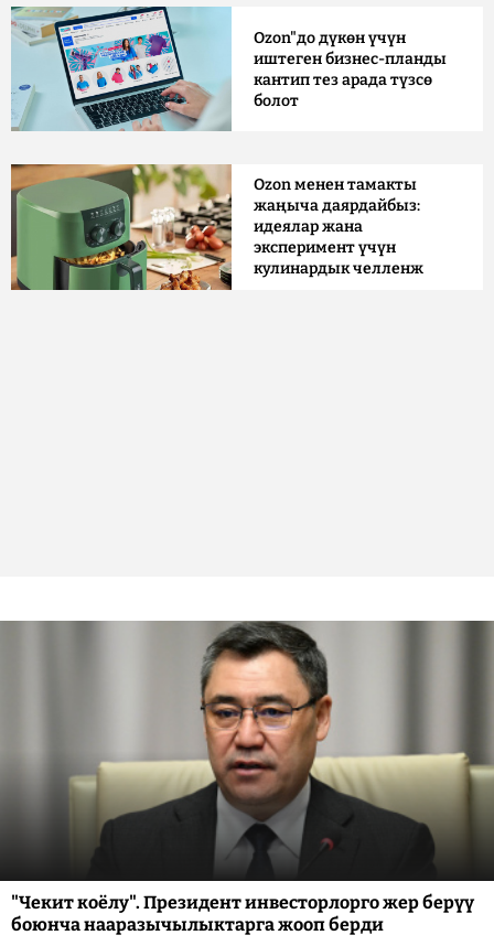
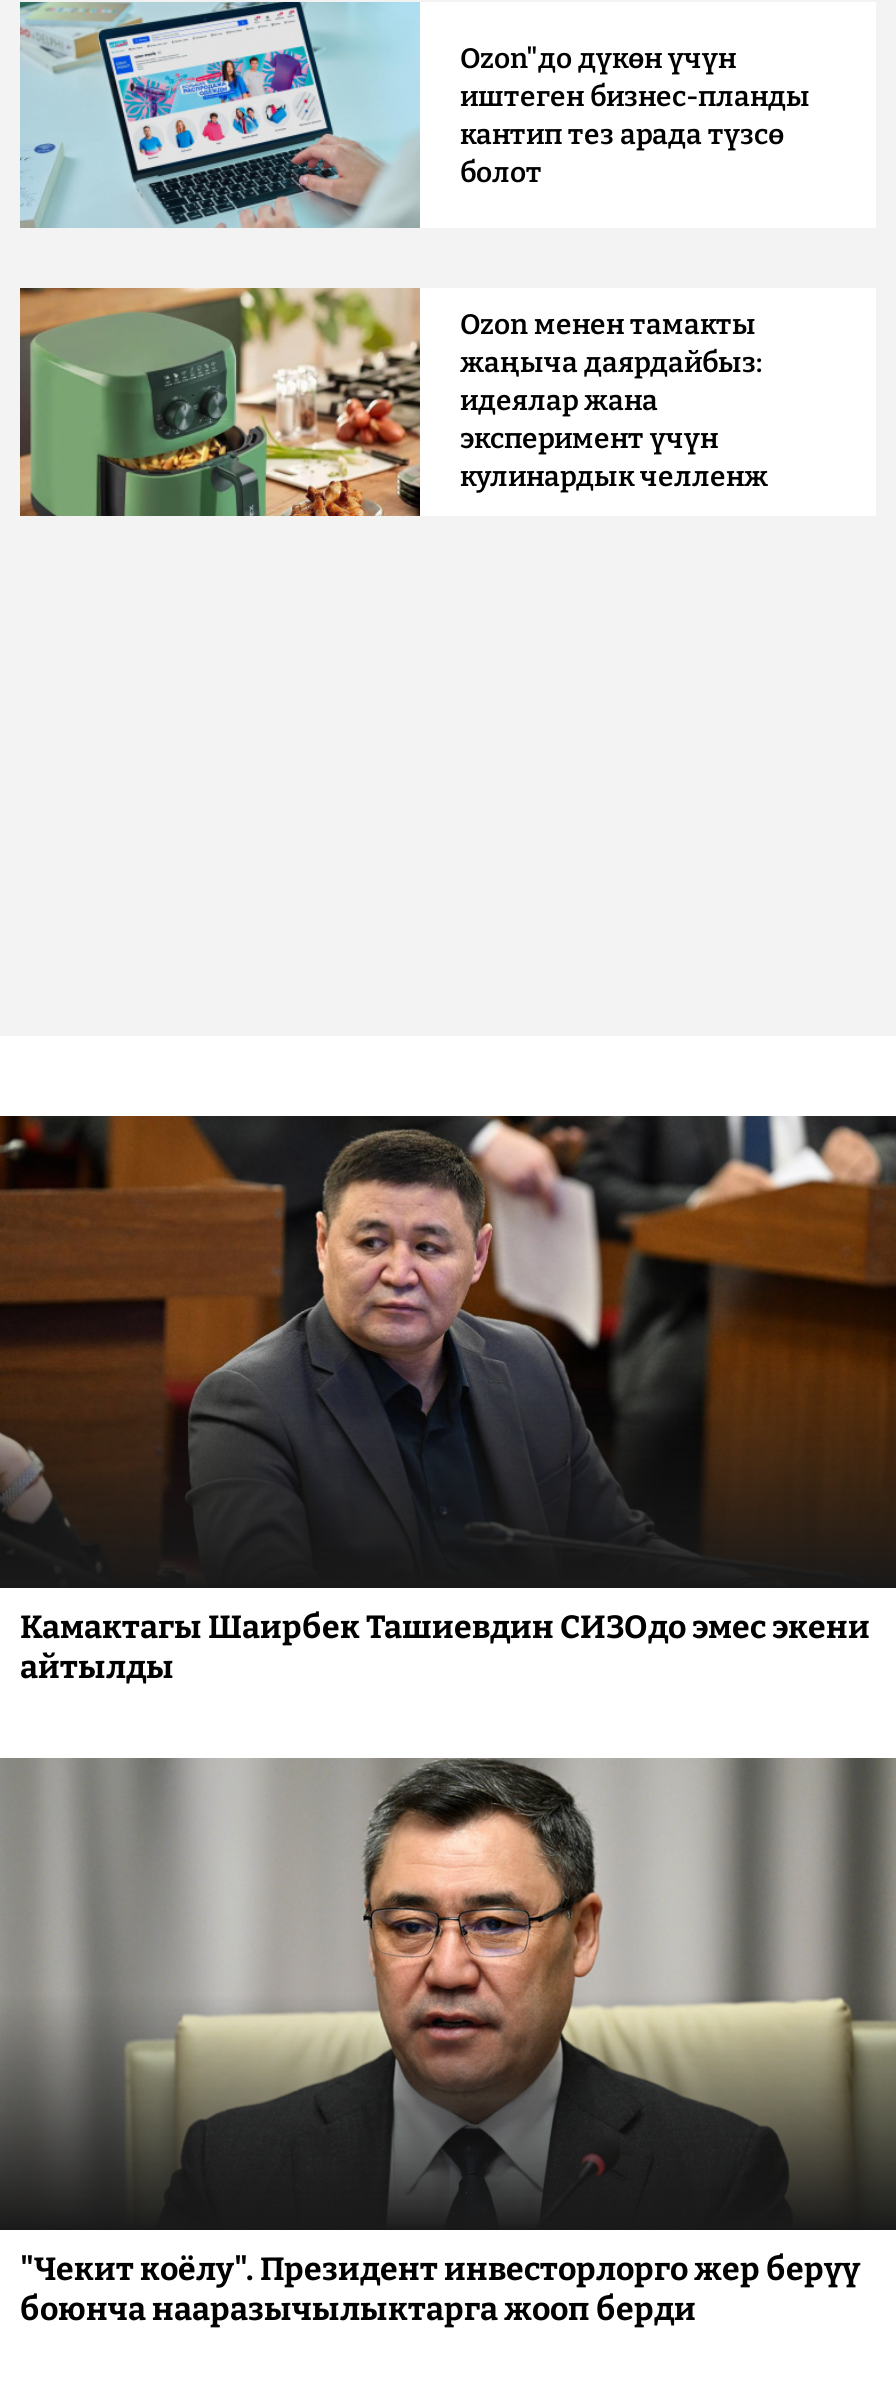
none -> [6,1114,890,1685] [image] | Камактагы Шаирбек Ташиевдин СИЗОдо эмес экени | айтылды

